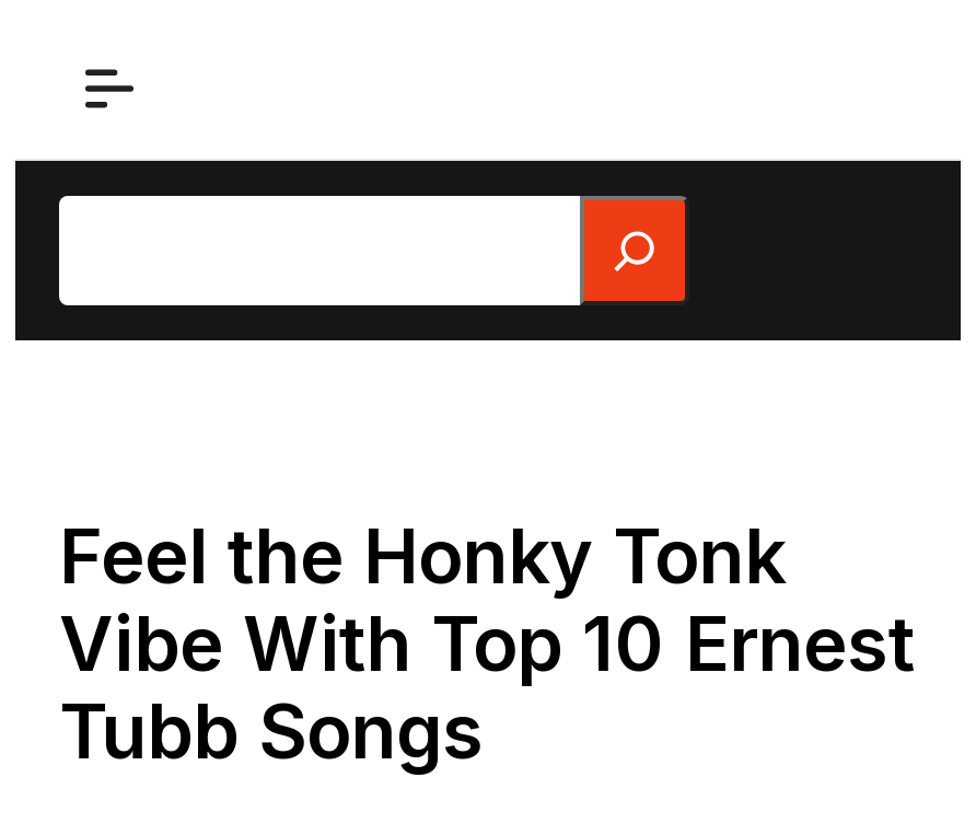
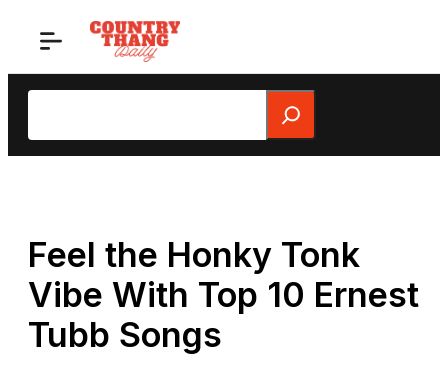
none -> [89,20,181,63] [image]

